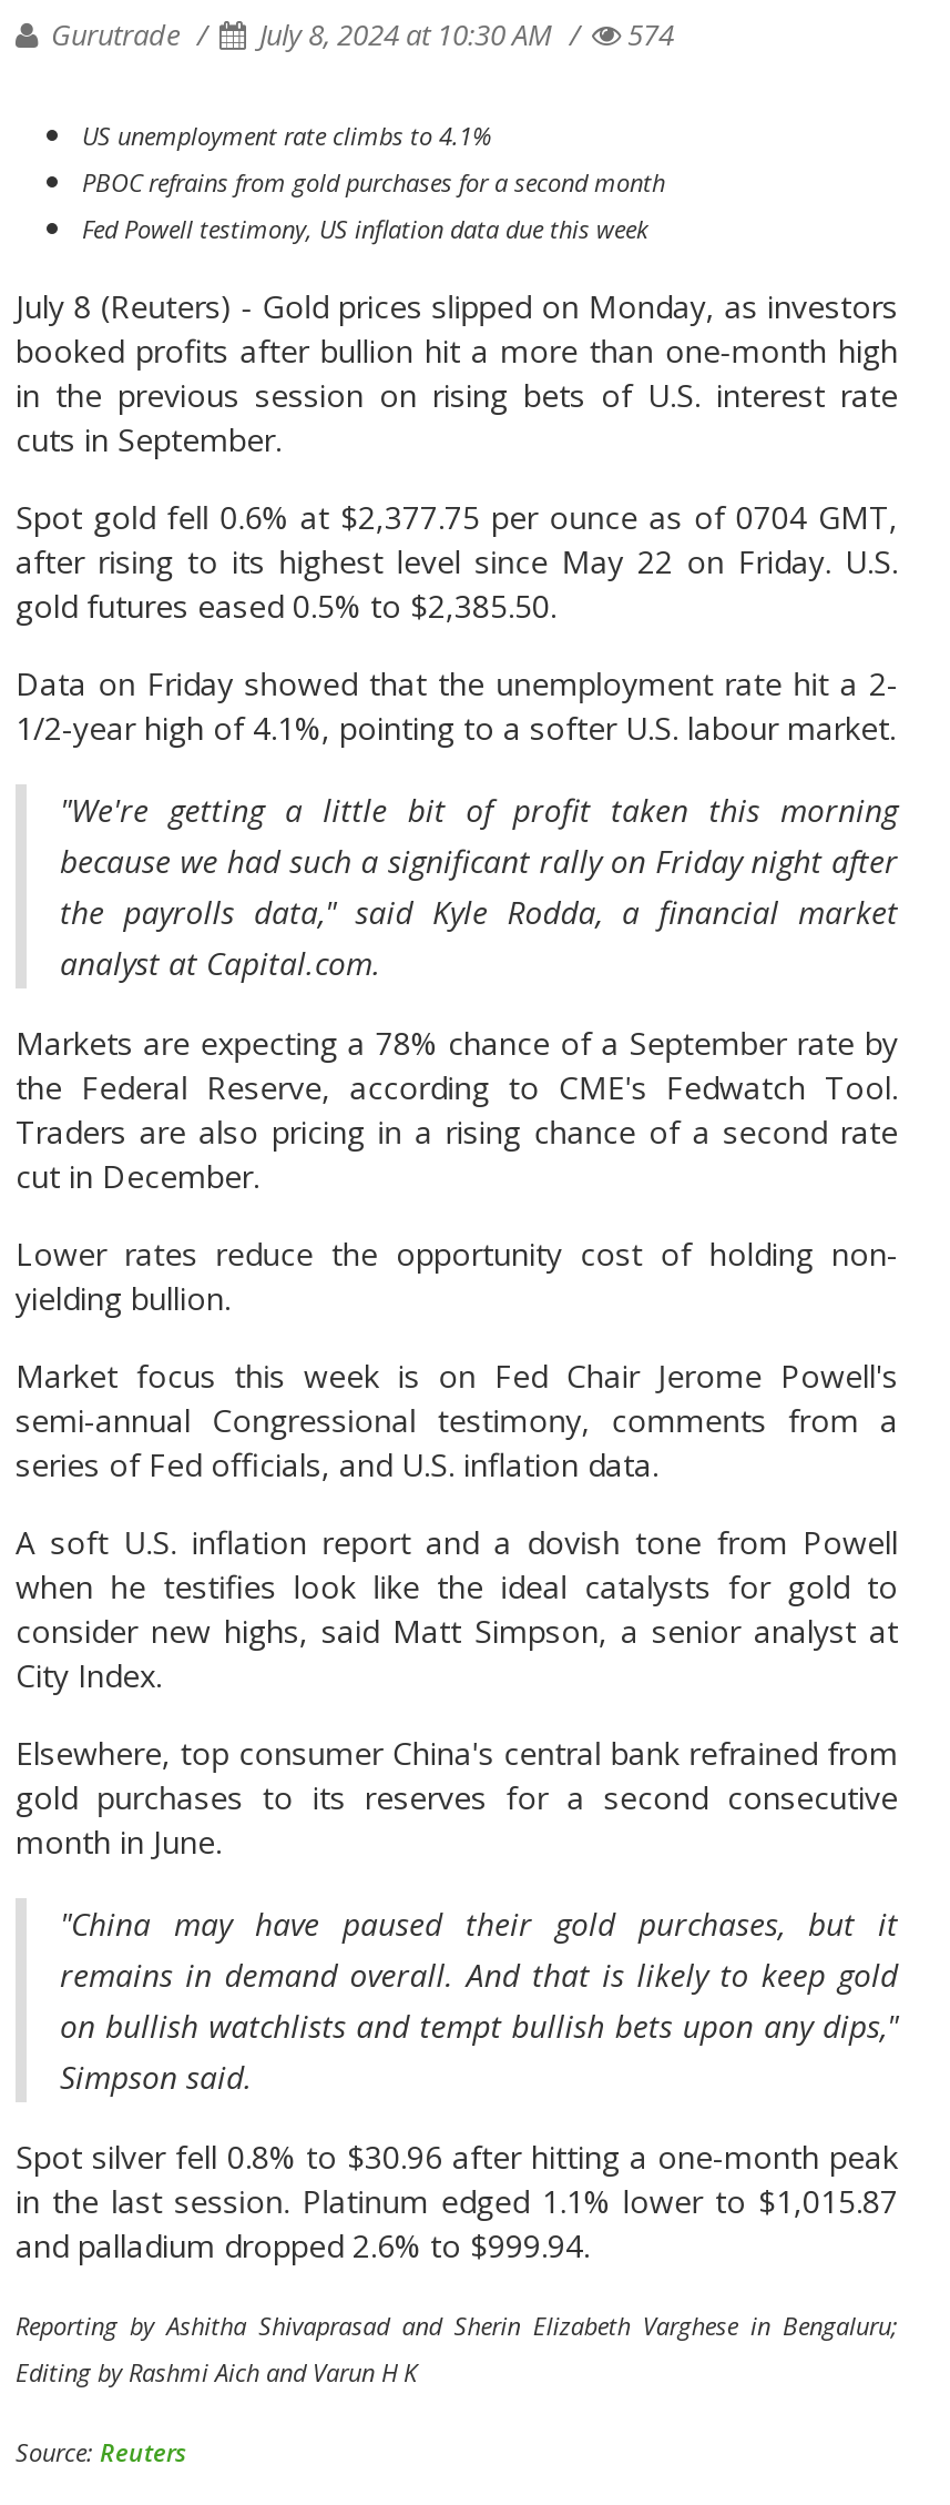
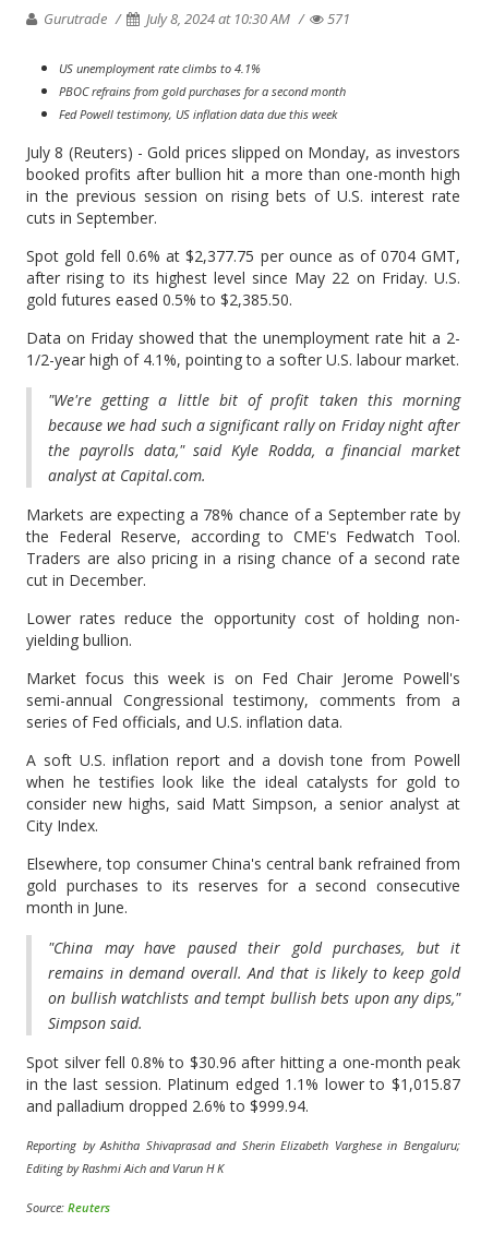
[44,14,674,54] Gurutrade July 8, 2024 at 10:30 AM 574 -> [40,9,350,28] Gurutrade July 8, 2024 at 10:30 AM 571

